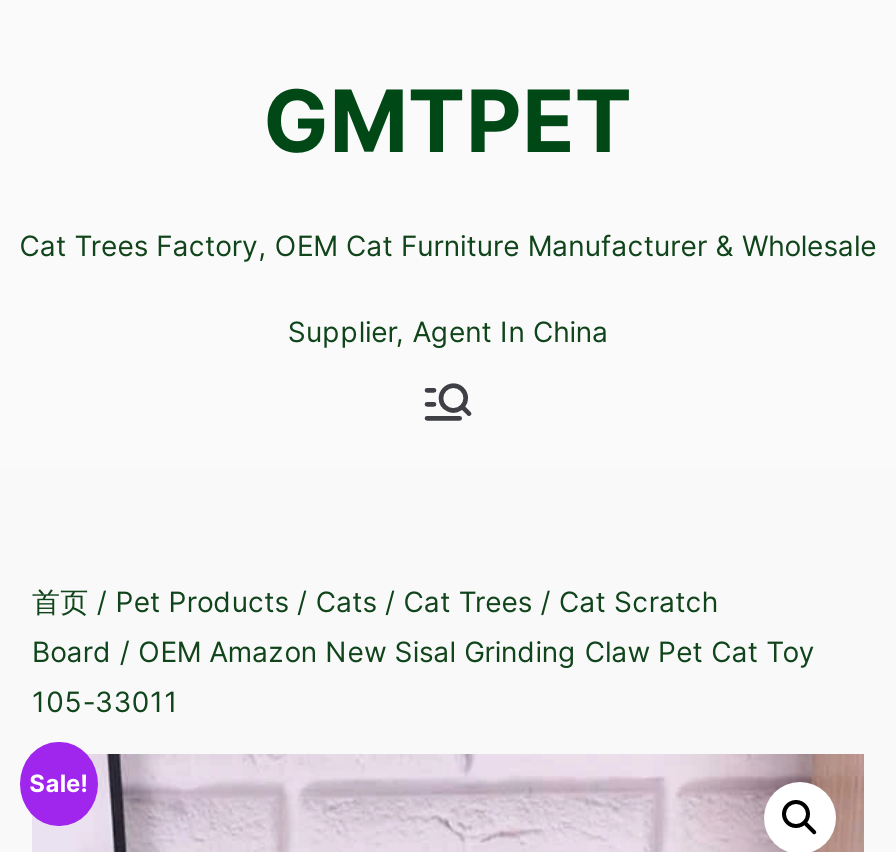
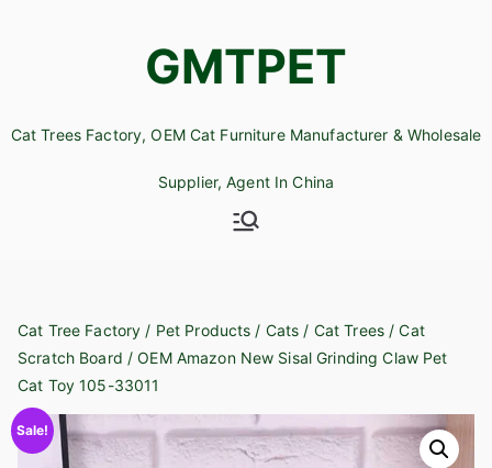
[32,583,718,617] 首页/ Pet Products / Cats / Cat Trees / Cat Scratch -> [18,320,425,339] Cat Tree Factory / Pet Products / Cats / Cat Trees / Cat
[32,633,815,667] Board / OEM Amazon New Sisal Grinding Claw Pet Cat Toy -> [18,348,448,366] Scratch Board / OEM Amazon New Sisal Grinding Claw Pet
[32,683,179,717] 105-33011 -> [18,375,160,394] Cat Toy 105-33011

